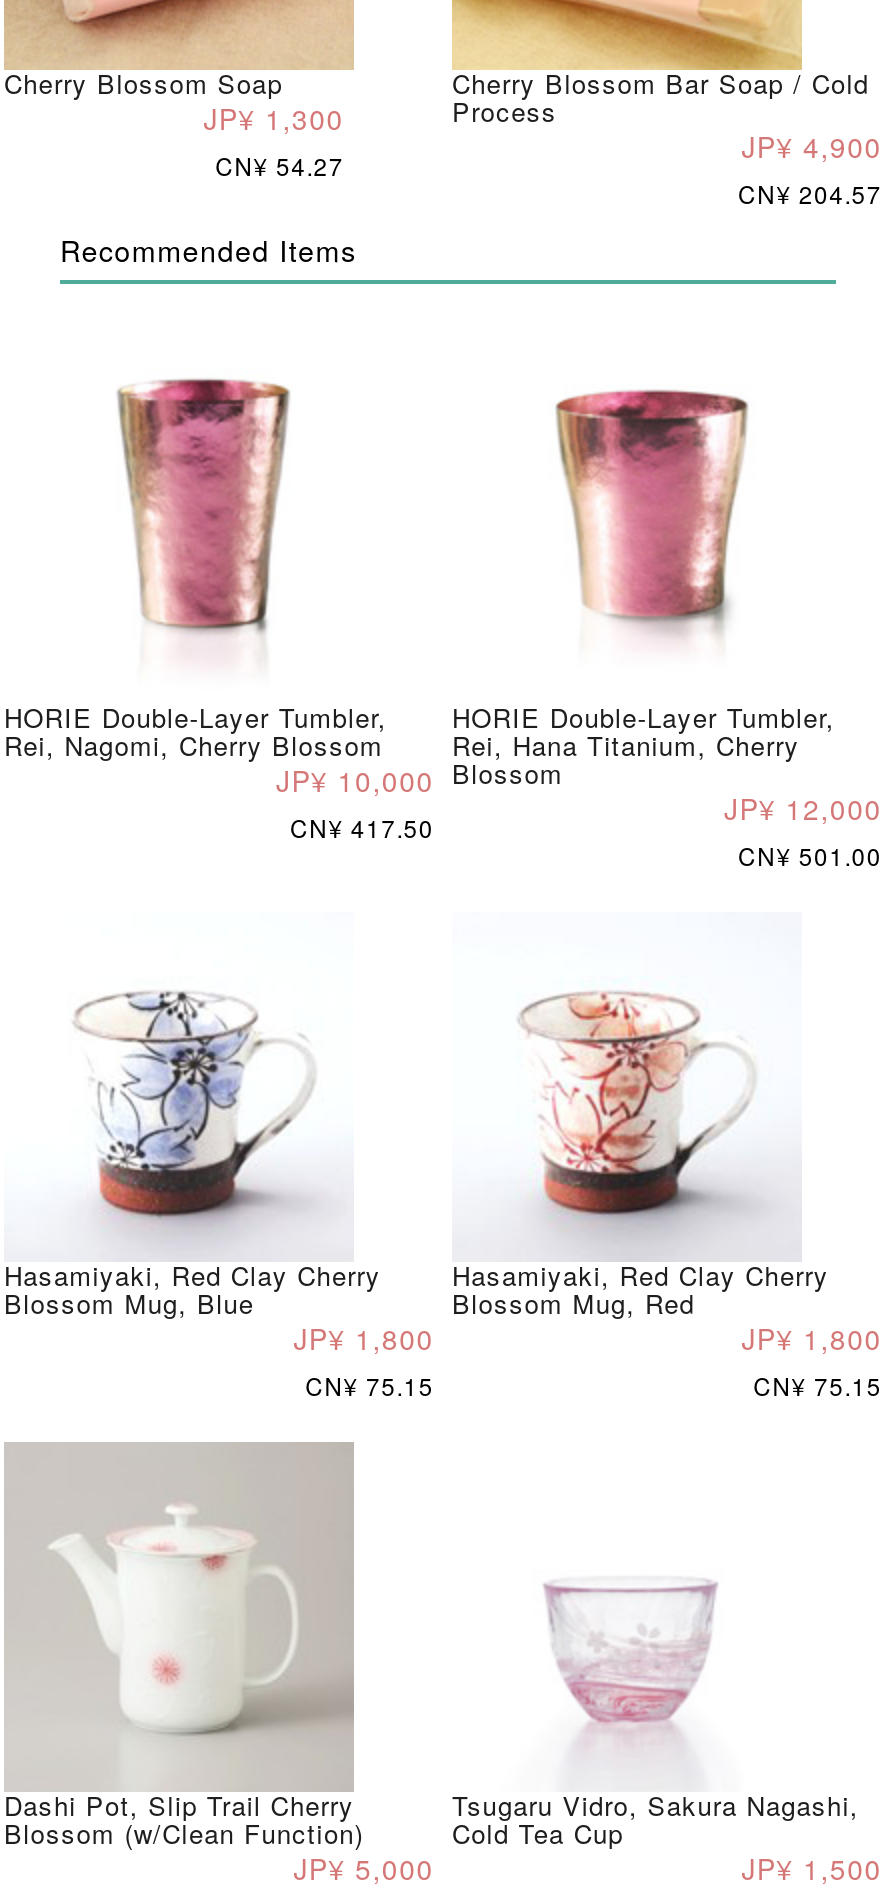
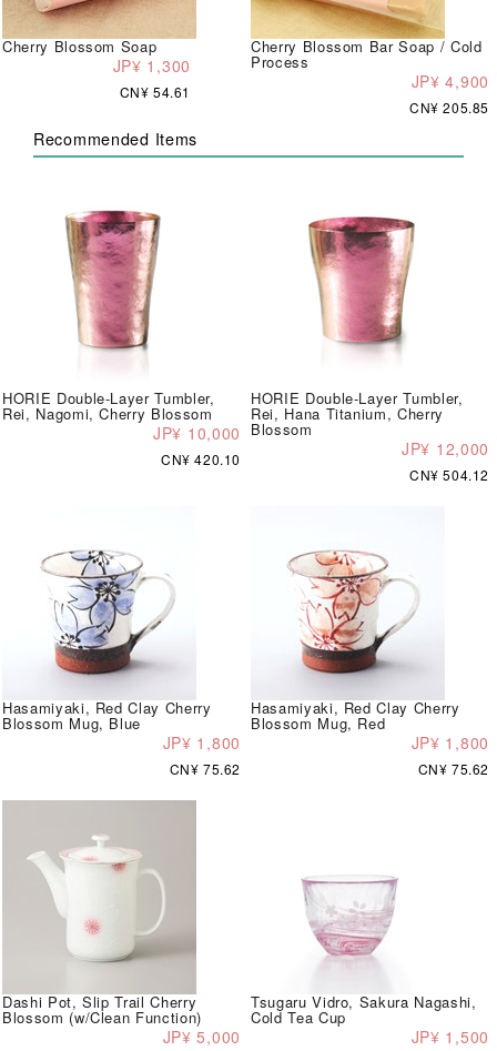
[215,147,344,181] CN¥ 54.27 -> [119,82,191,101] CN¥ 54.61
[738,175,882,209] CN¥ 204.57 -> [409,97,489,116] CN¥ 205.85
[290,809,434,843] CN¥ 417.50 -> [161,449,241,468] CN¥ 420.10
[738,837,882,871] CN¥ 501.00 -> [409,464,489,483] CN¥ 504.12
[305,1367,434,1401] CN¥ 75.15 -> [169,759,241,777] CN¥ 75.62
[753,1367,882,1401] CN¥ 75.15 -> [418,759,489,777] CN¥ 75.62

